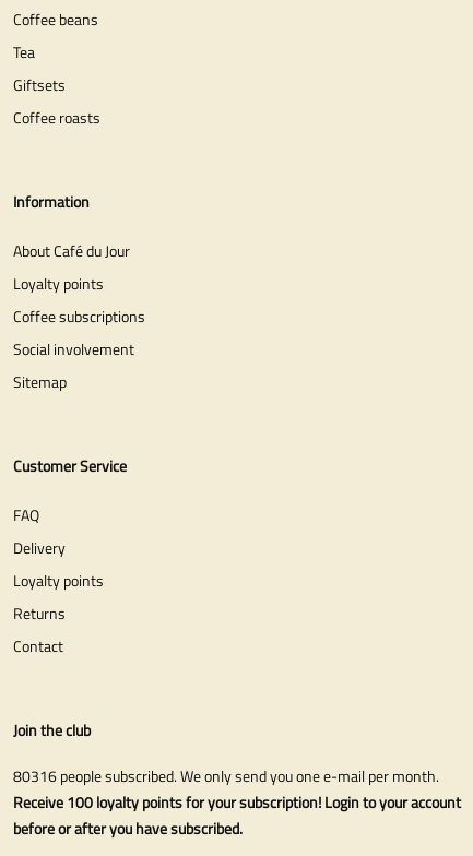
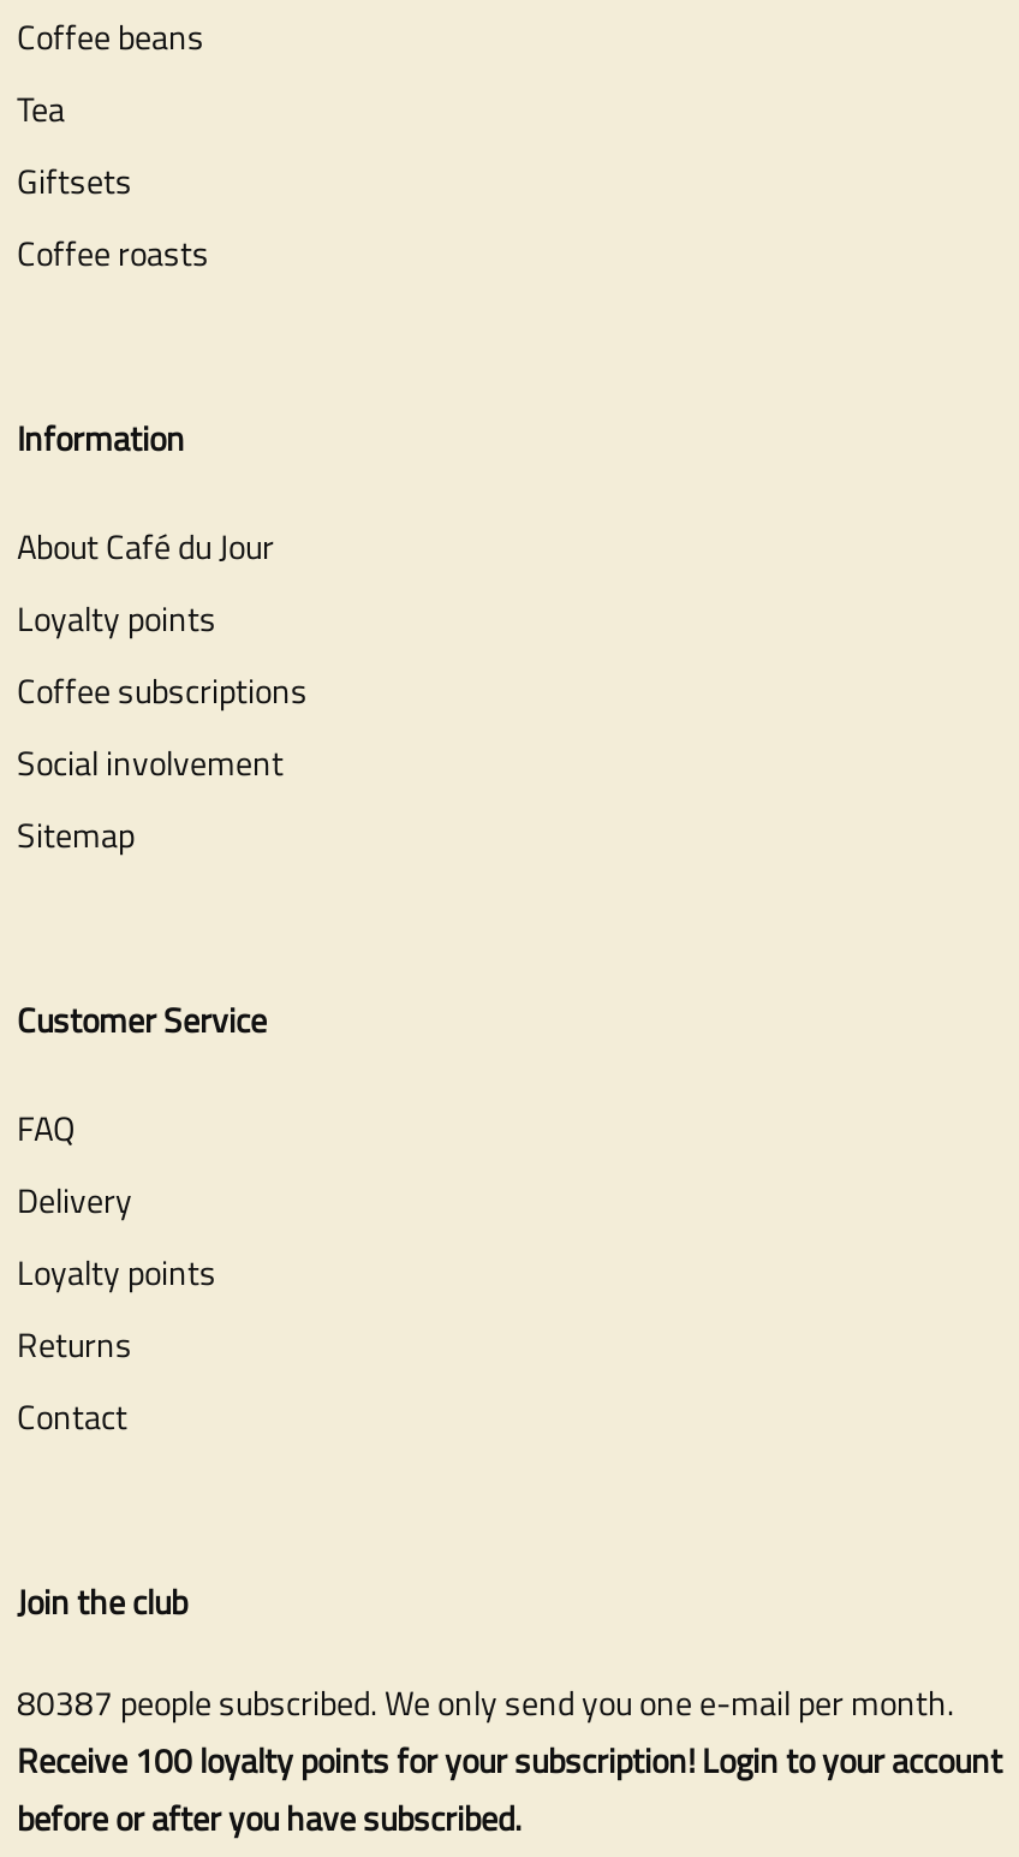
[13,765,439,788] 80316 people subscribed. We only send you one e-mail per month. -> [17,1678,954,1728] 80387 people subscribed. We only send you one e-mail per month.

